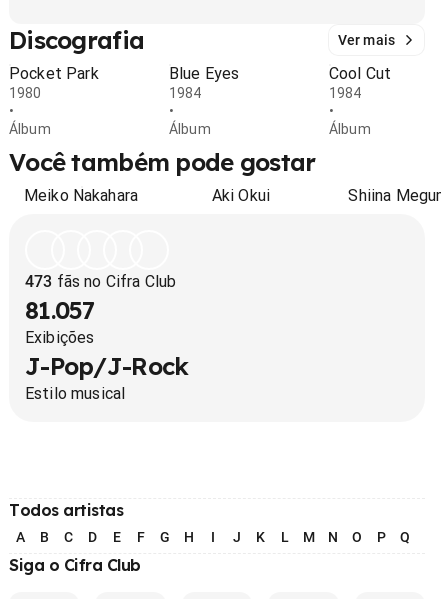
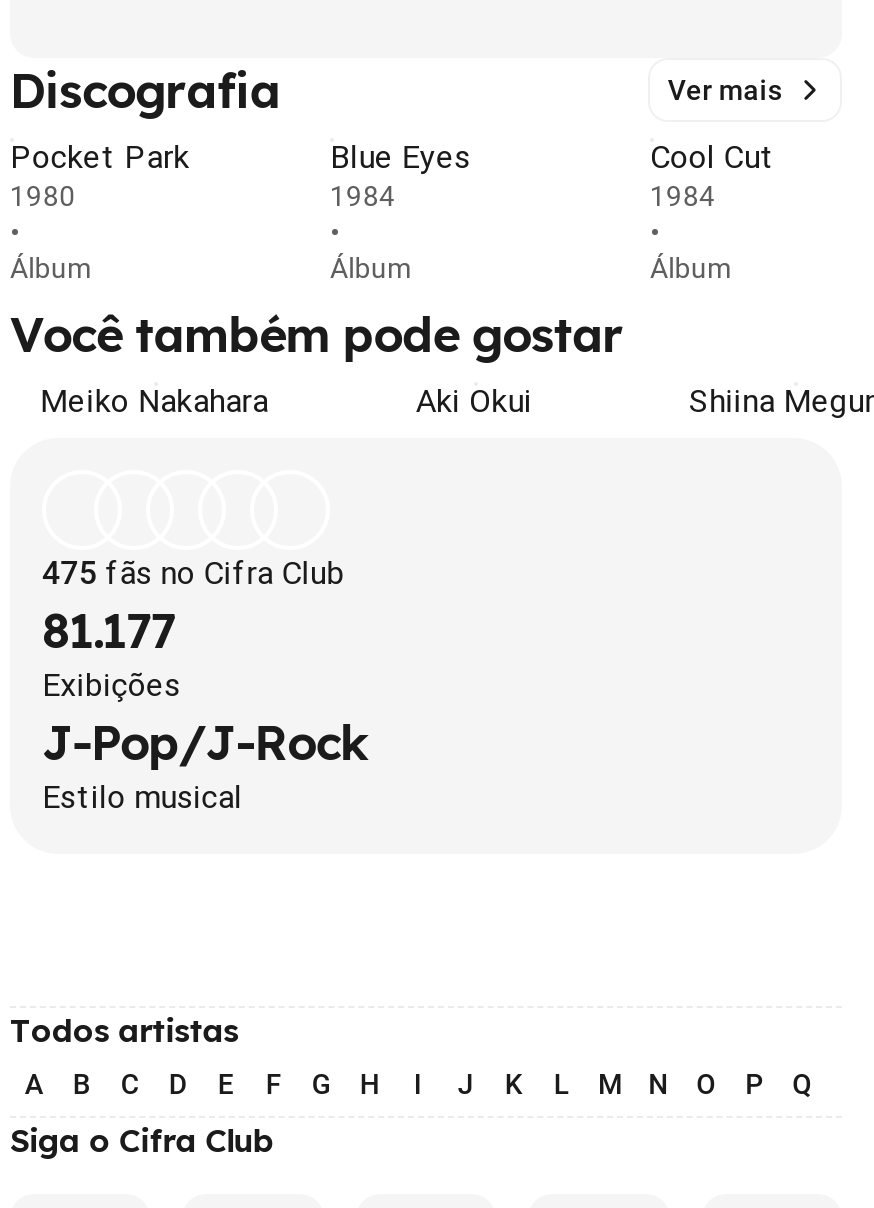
[25,272,176,291] 473 fãs no Cifra Club -> [42,554,345,592] 475 fãs no Cifra Club
[25,295,95,325] 81.057 -> [42,600,175,660] 81.177

